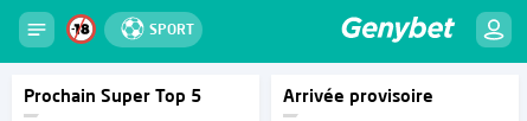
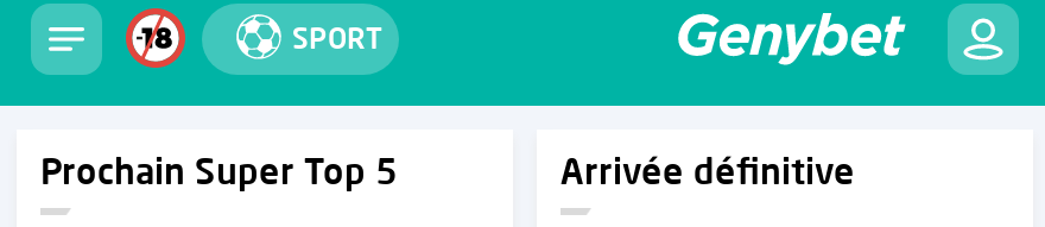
[283,84,433,107] Arrivée provisoire -> [560,149,855,194] Arrivée définitive

